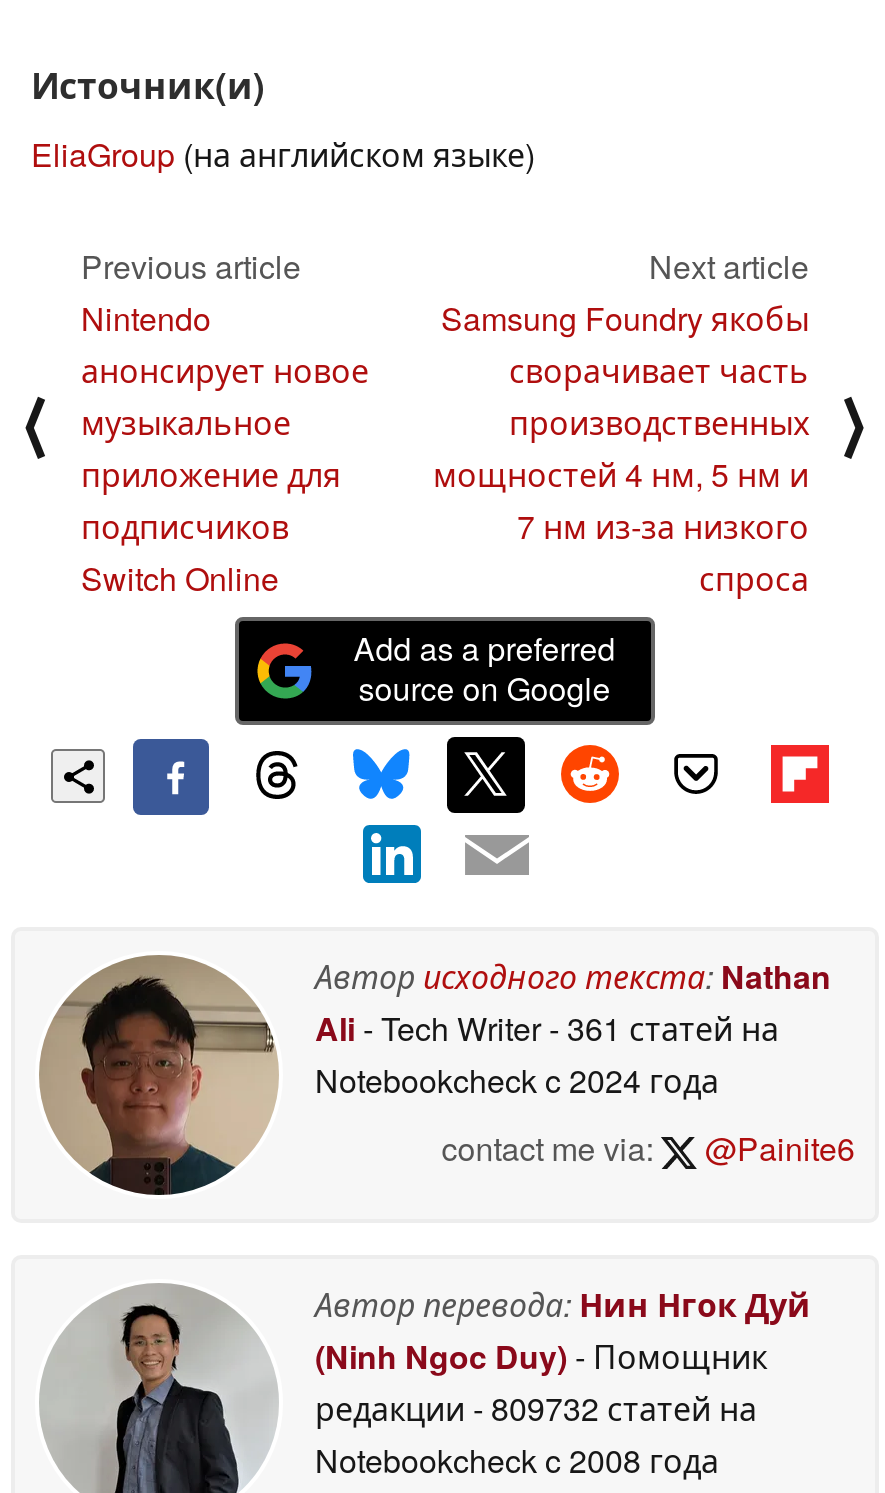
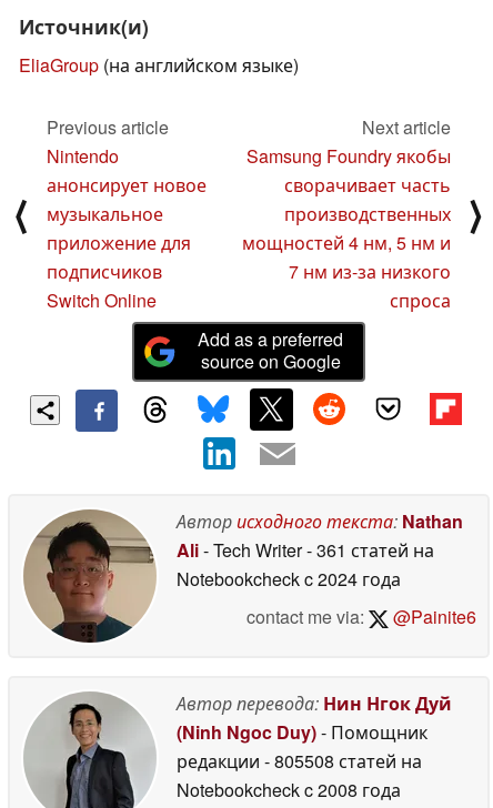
[315,1385,757,1431] редакции - 809732 статей на -> [177,748,422,773] редакции - 805508 статей на

